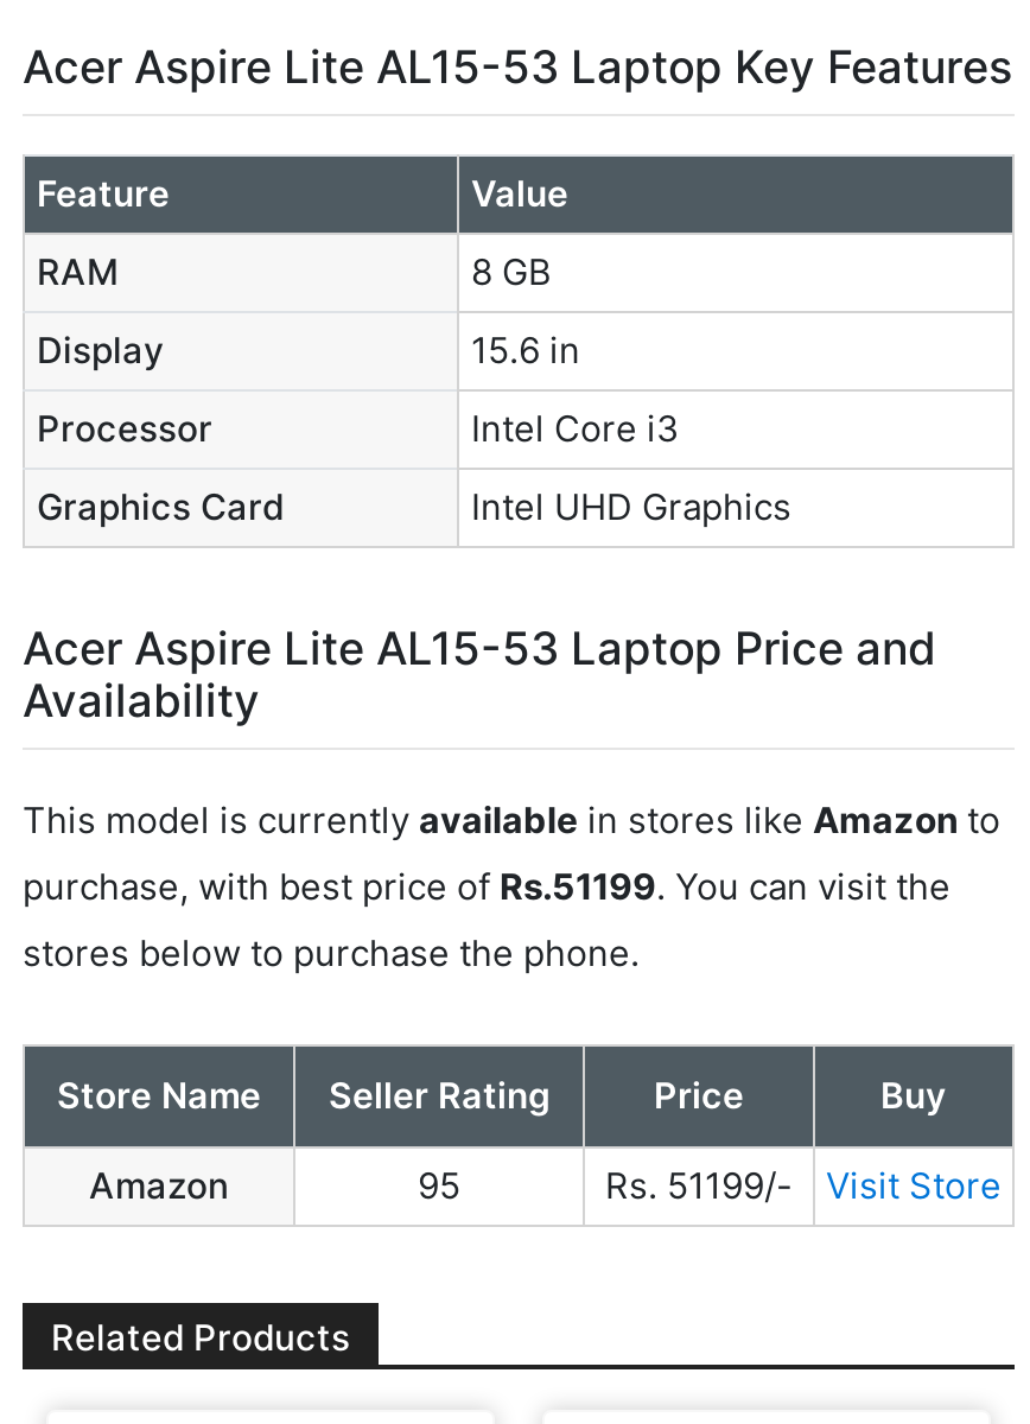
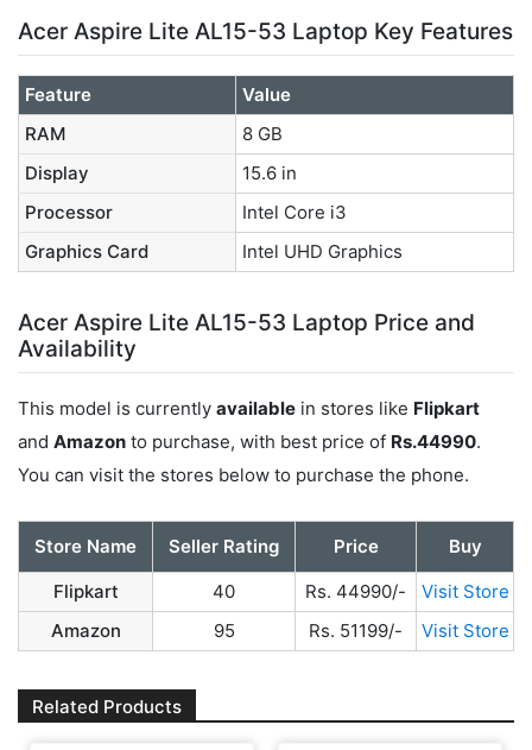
[23,796,1000,841] This model is currently available in stores like Amazon to -> [18,396,480,419] This model is currently available in stores like Flipkart
[23,863,950,908] purchase, with best price of Rs.51199. You can visit the -> [18,430,481,452] and Amazon to purchase, with best price of Rs.44990.
[23,929,640,974] stores below to purchase the phone. -> [18,463,469,486] You can visit the stores below to purchase the phone.
none -> [53,579,509,602] Flipkart | 40 | Rs. 44990/- | Visit Store

